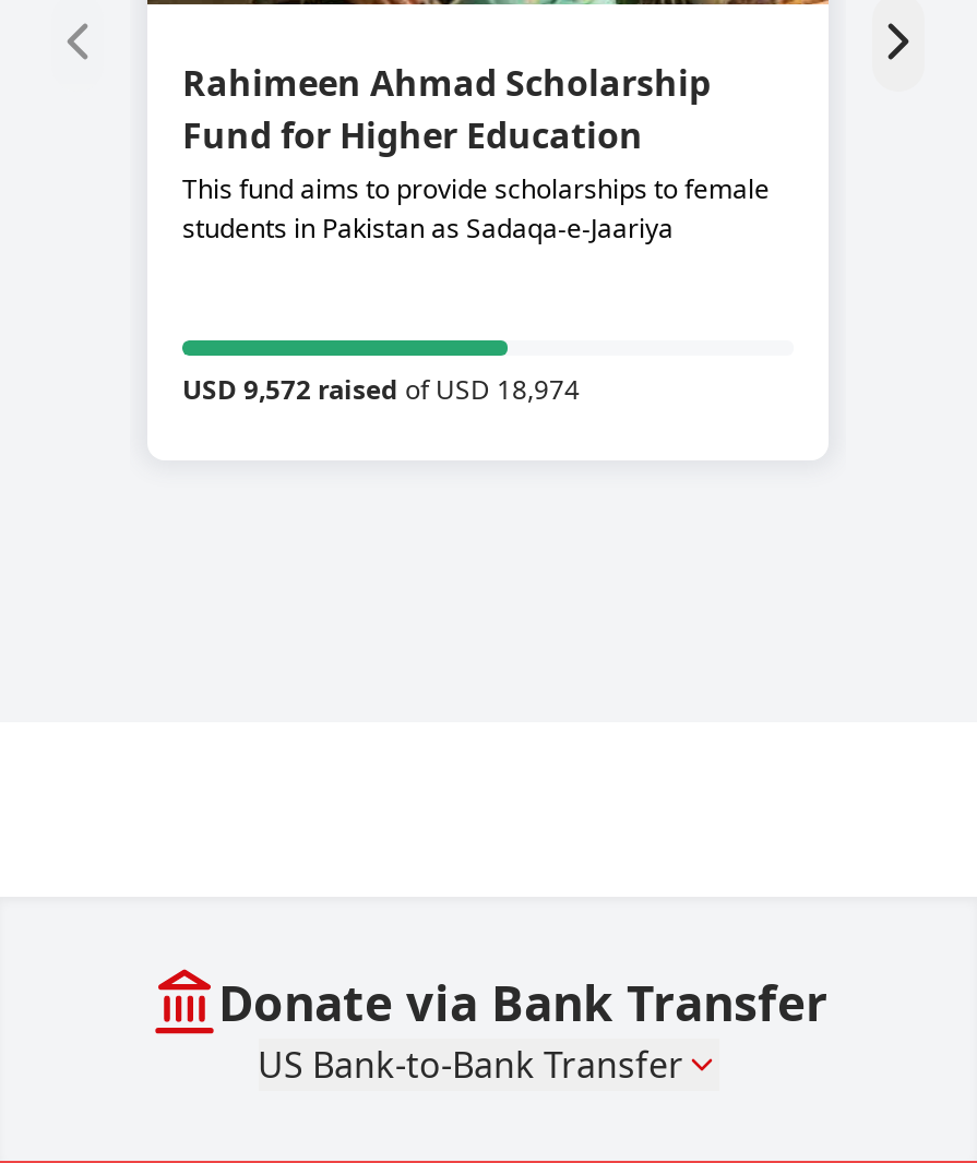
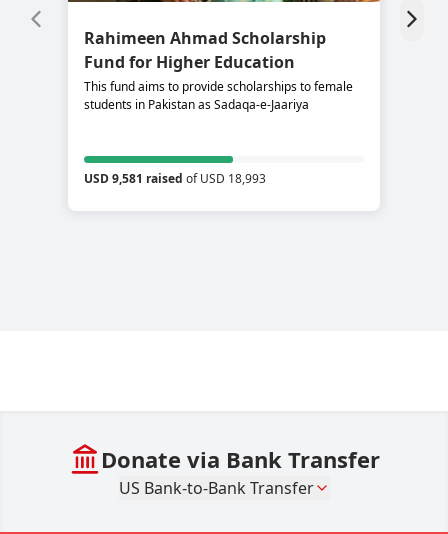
[182,371,580,408] USD 9,572 raised of USD 18,974 -> [84,170,266,187] USD 9,581 raised of USD 18,993

